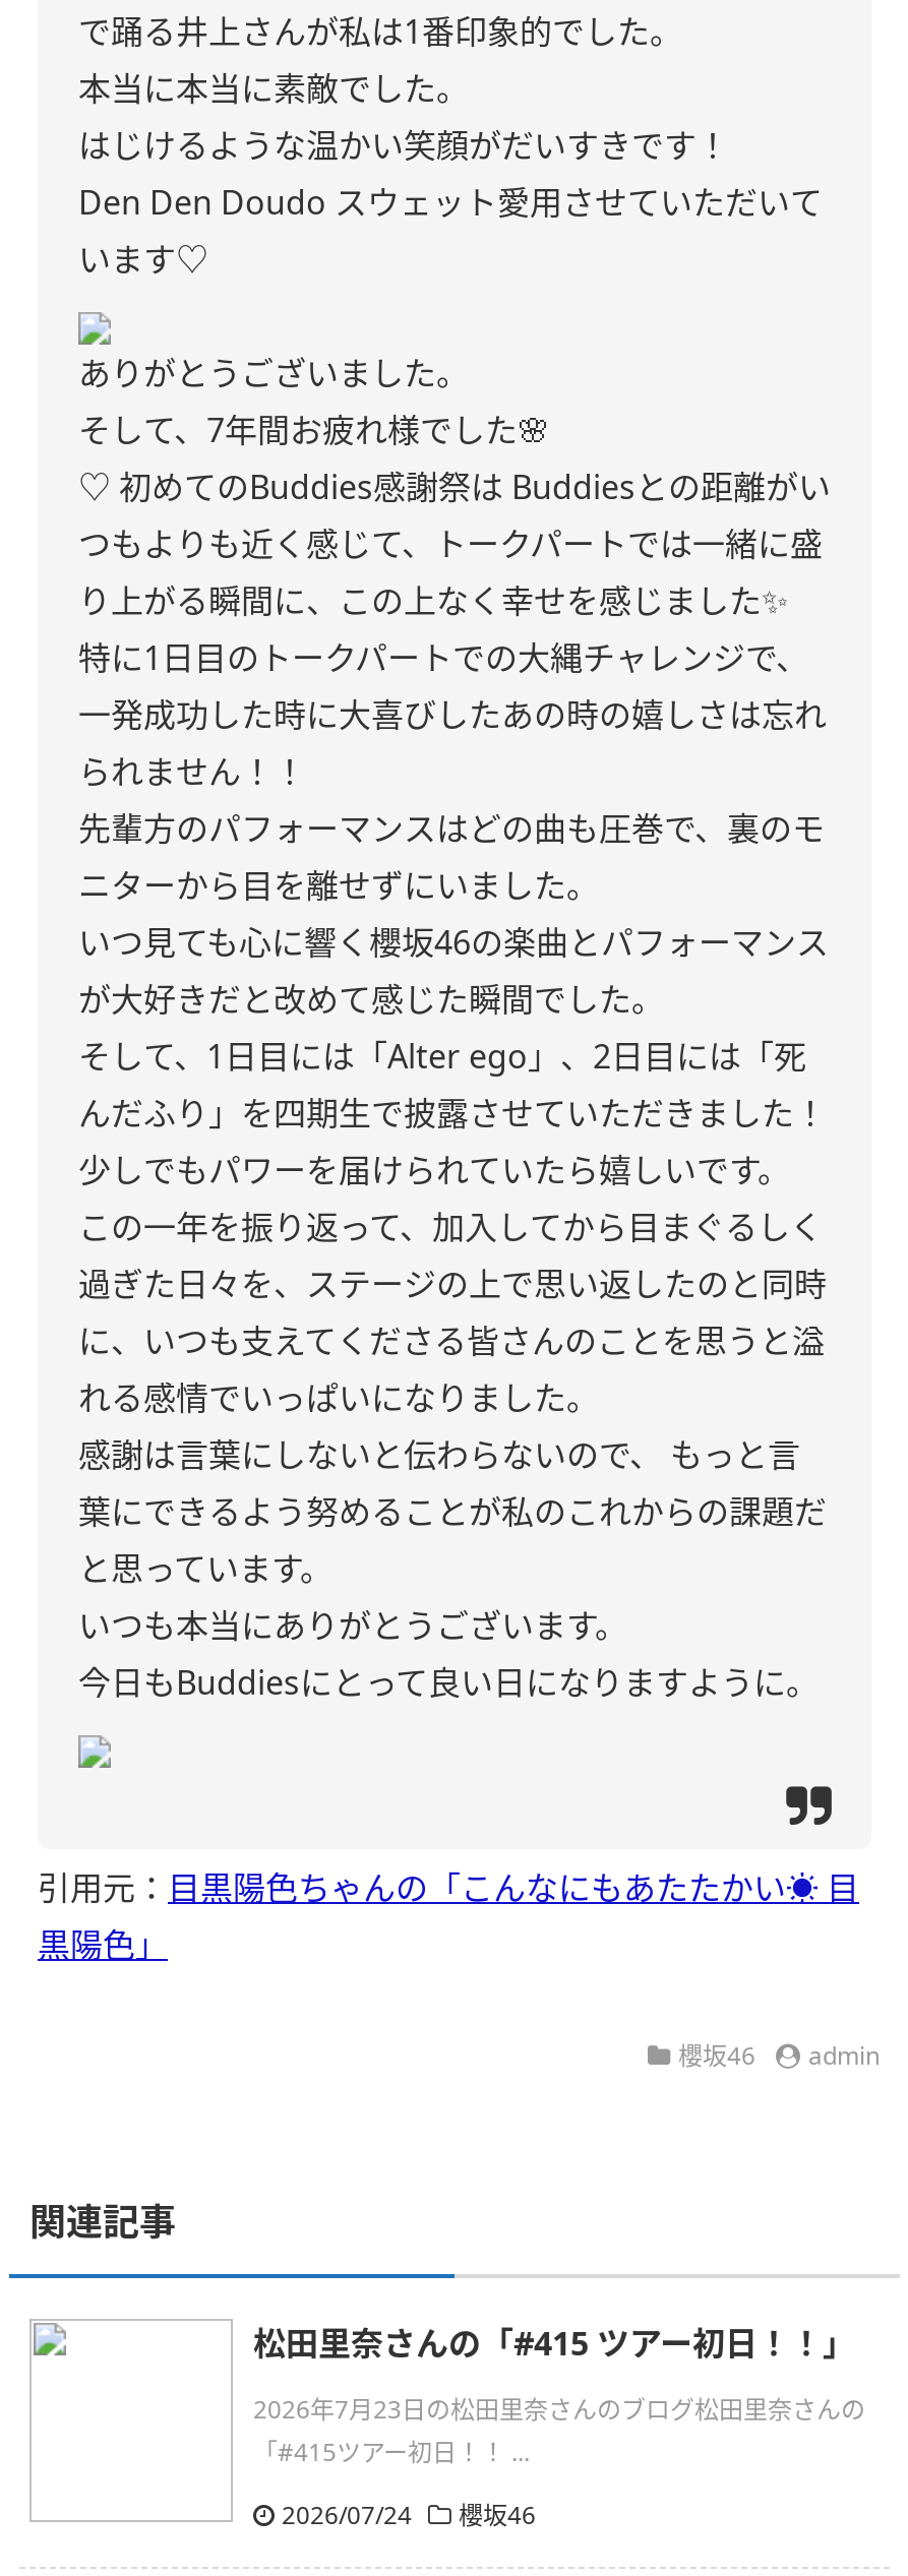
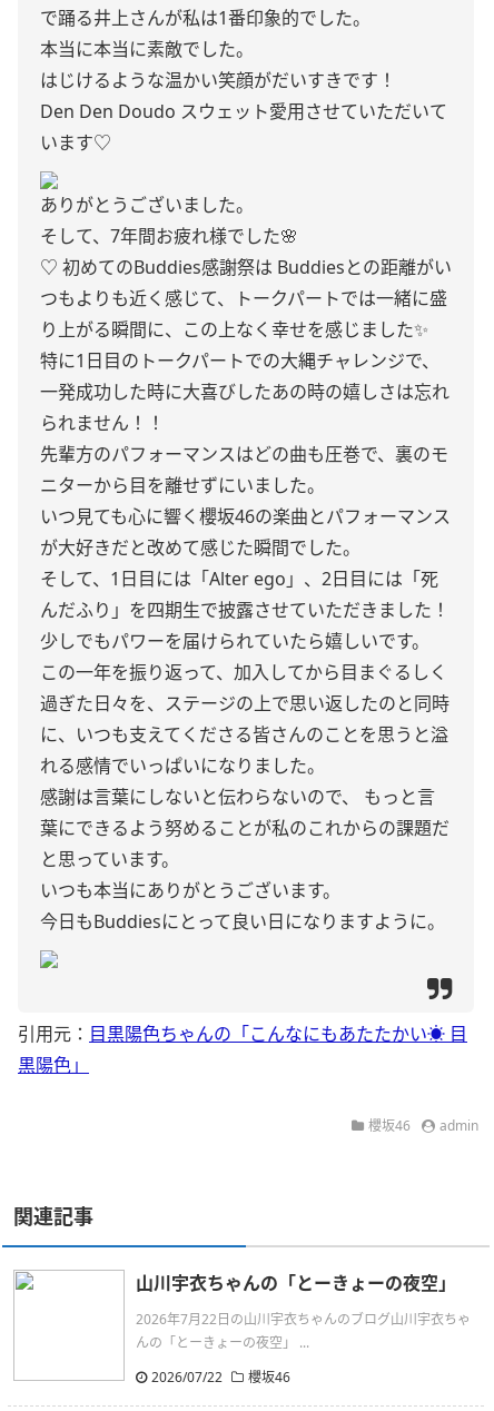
[253,2321,855,2366] 松田里奈さんの「#415 ツアー初日！！」 -> [136,1271,456,1295] 山川宇衣ちゃんの「とーきょーの夜空」
[253,2392,865,2469] 2026年7月23日の松田里奈さんのブログ松田里奈さんの | 「#415ツアー初日！！ ... -> [136,1310,471,1352] 2026年7月22日の山川宇衣ちゃんのブログ山川宇衣ちゃ | んの「とーきょーの夜空」 ...
[282,2498,536,2532] 2026/07/24 櫻坂46 -> [151,1368,290,1387] 2026/07/22 櫻坂46

